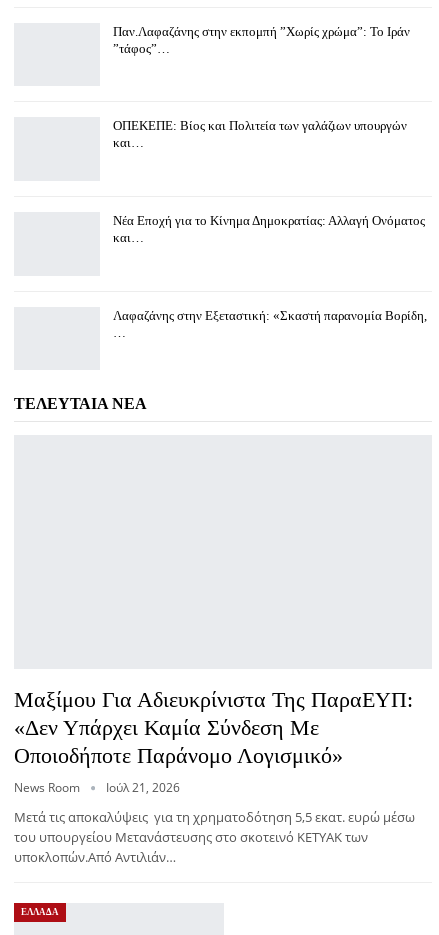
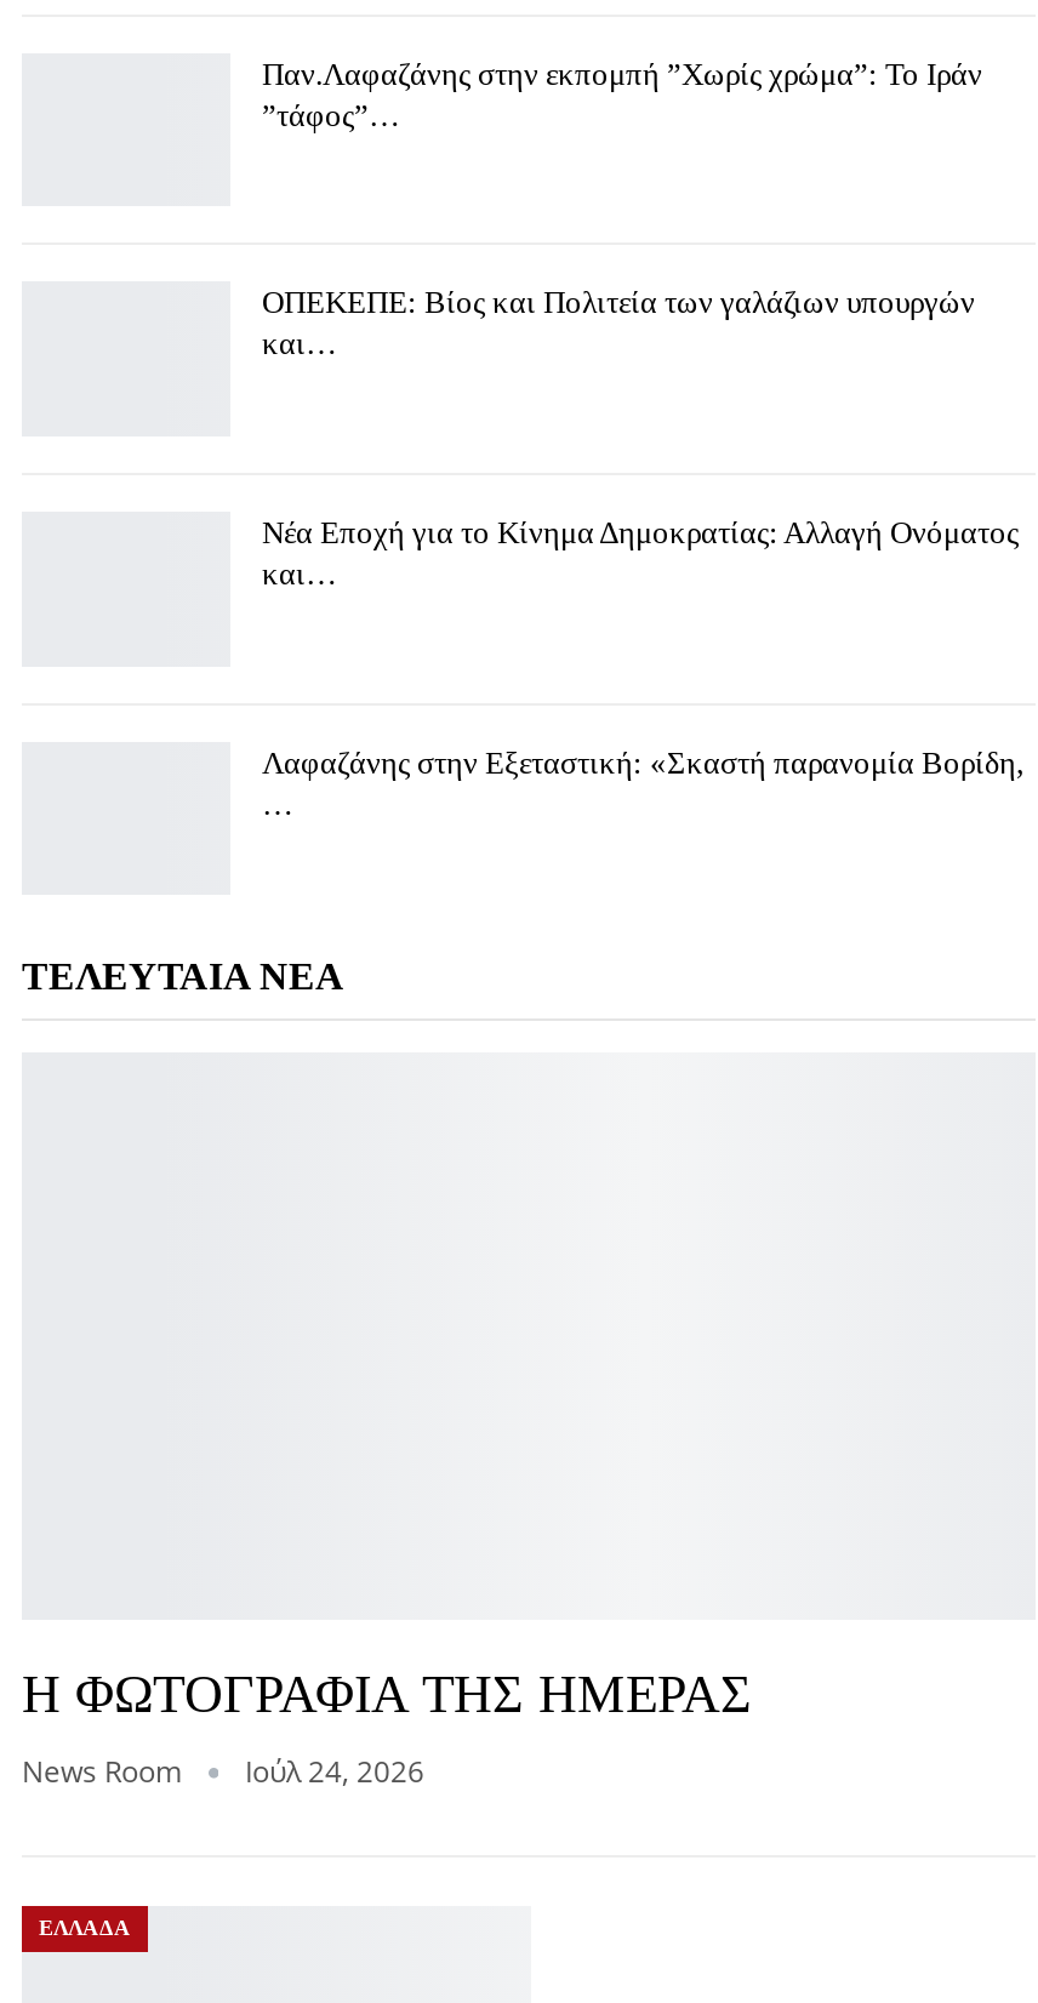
[14,687,413,768] Μαξίμου Για Αδιευκρίνιστα Της ΠαραΕΥΠ: | «Δεν Υπάρχει Καμία Σύνδεση Με | Οποιοδήποτε Παράνομο Λογισμικό» -> [22,1665,752,1725] Η ΦΩΤΟΓΡΑΦΙΑ ΤΗΣ ΗΜΕΡΑΣ
[14,779,415,866] Ιούλ 21, 2026 | Μετά τις αποκαλύψεις για τη χρηματοδότηση 5,5 εκατ. ευρώ μέσω | του υπουργείου Μετανάστευσης στο σκοτεινό ΚΕΤΥΑΚ των | υποκλοπών.Από Αντιλιάν… -> [245,1752,424,1793] Ιούλ 24, 2026

